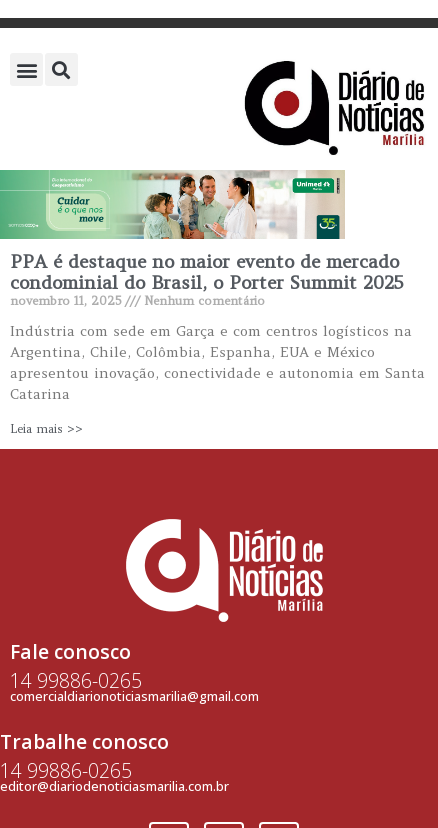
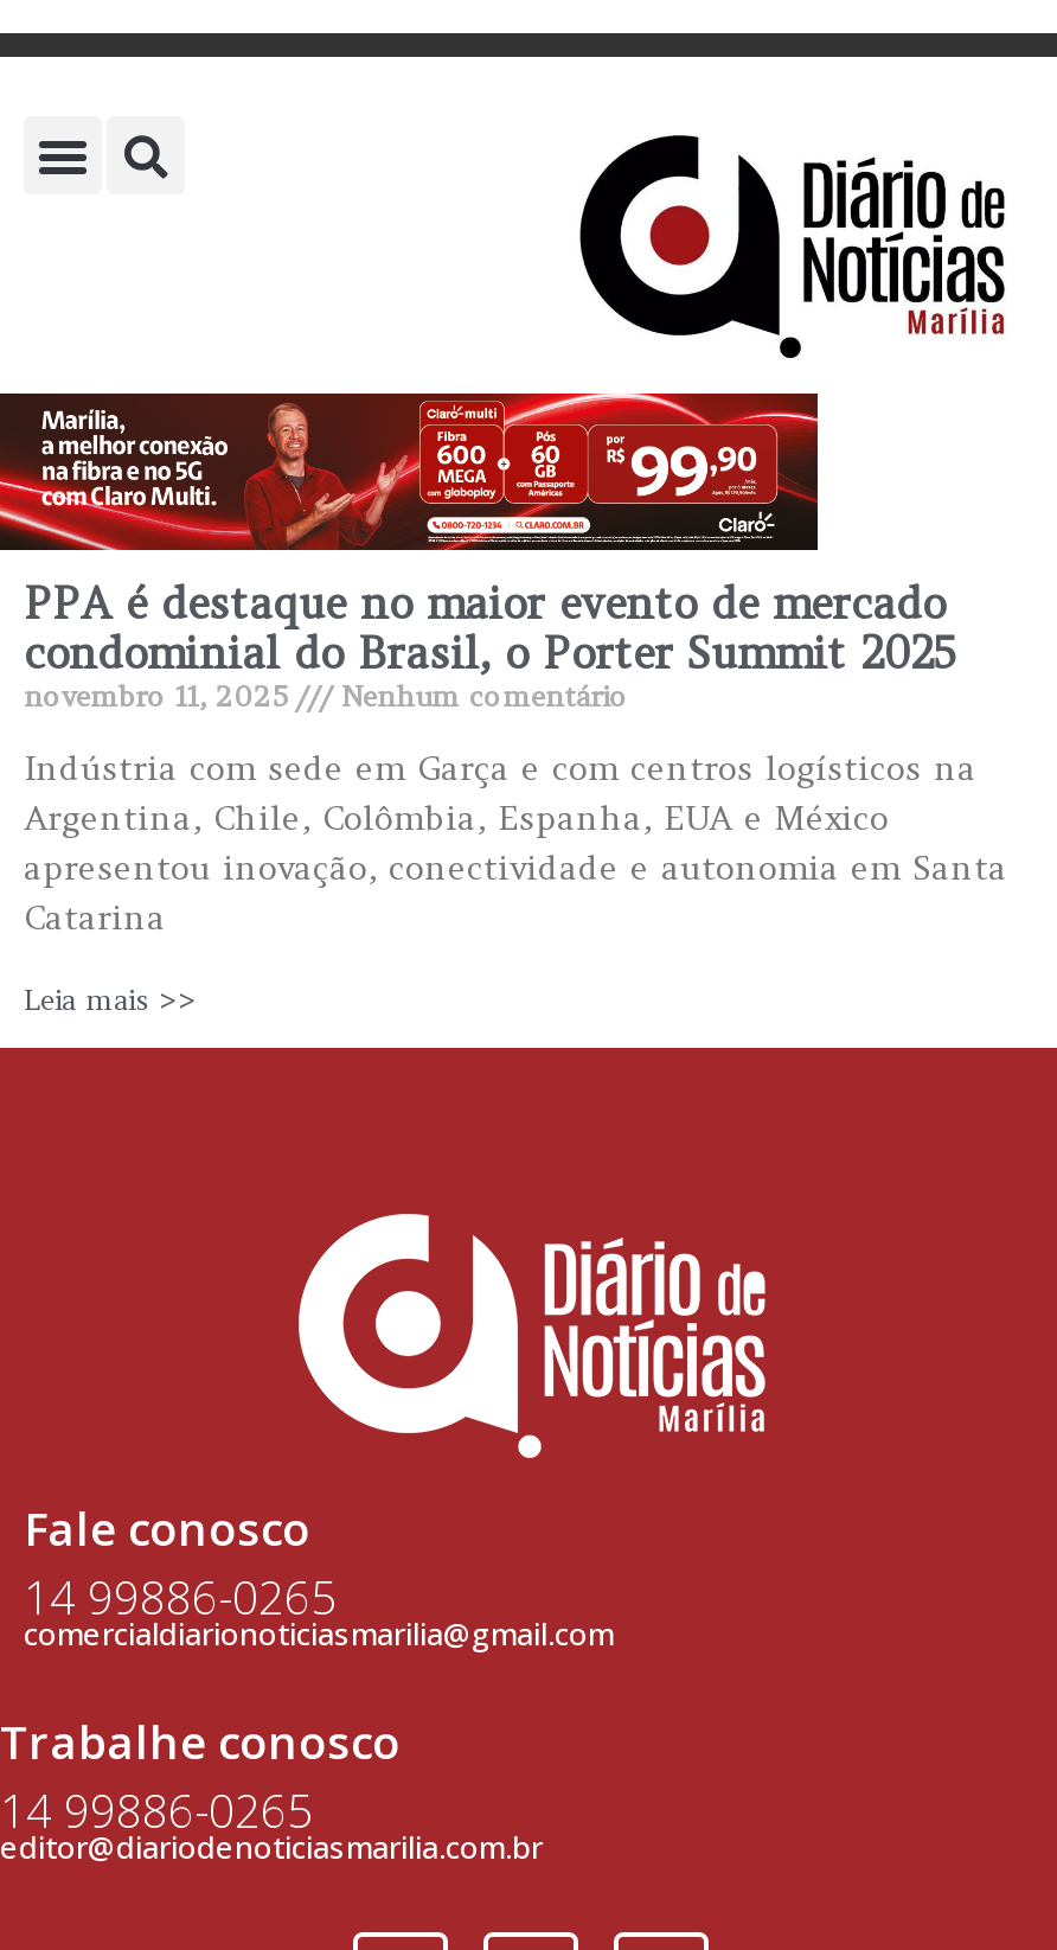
[3,169,345,240] [image] -> [7,391,820,552] [image]

